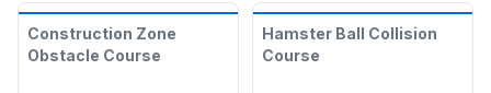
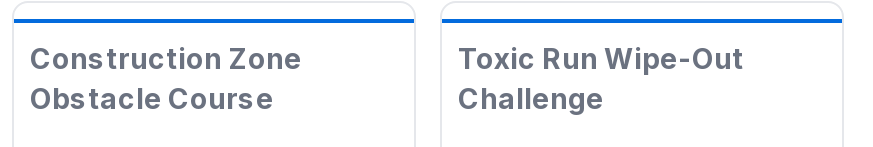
[262,24,437,65] Hamster Ball Collision | Course -> [458,41,744,115] Toxic Run Wipe-Out | Challenge

